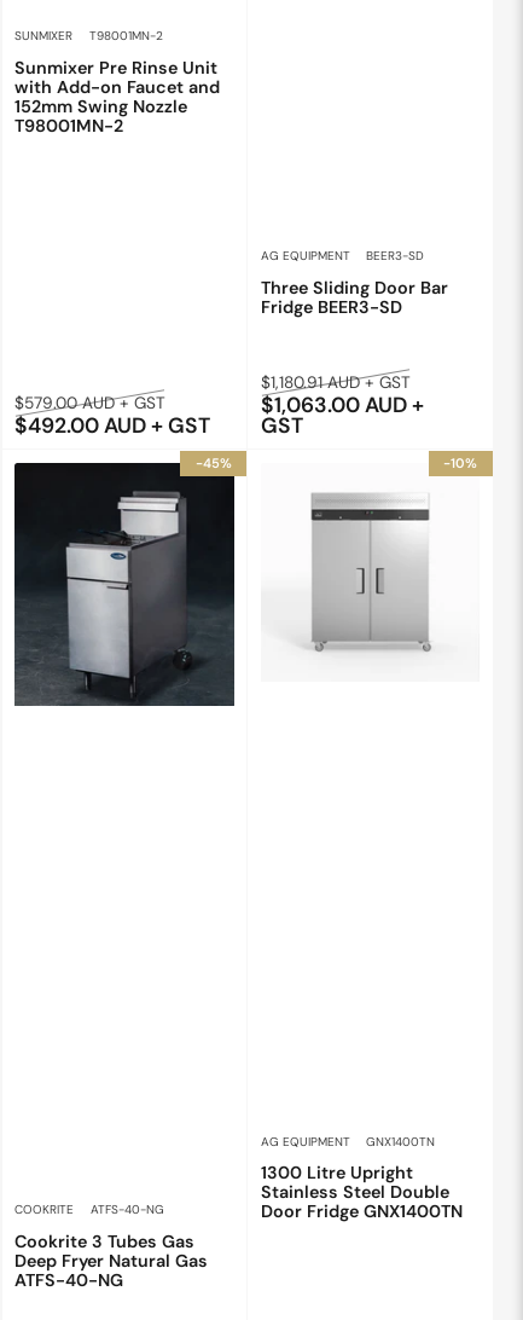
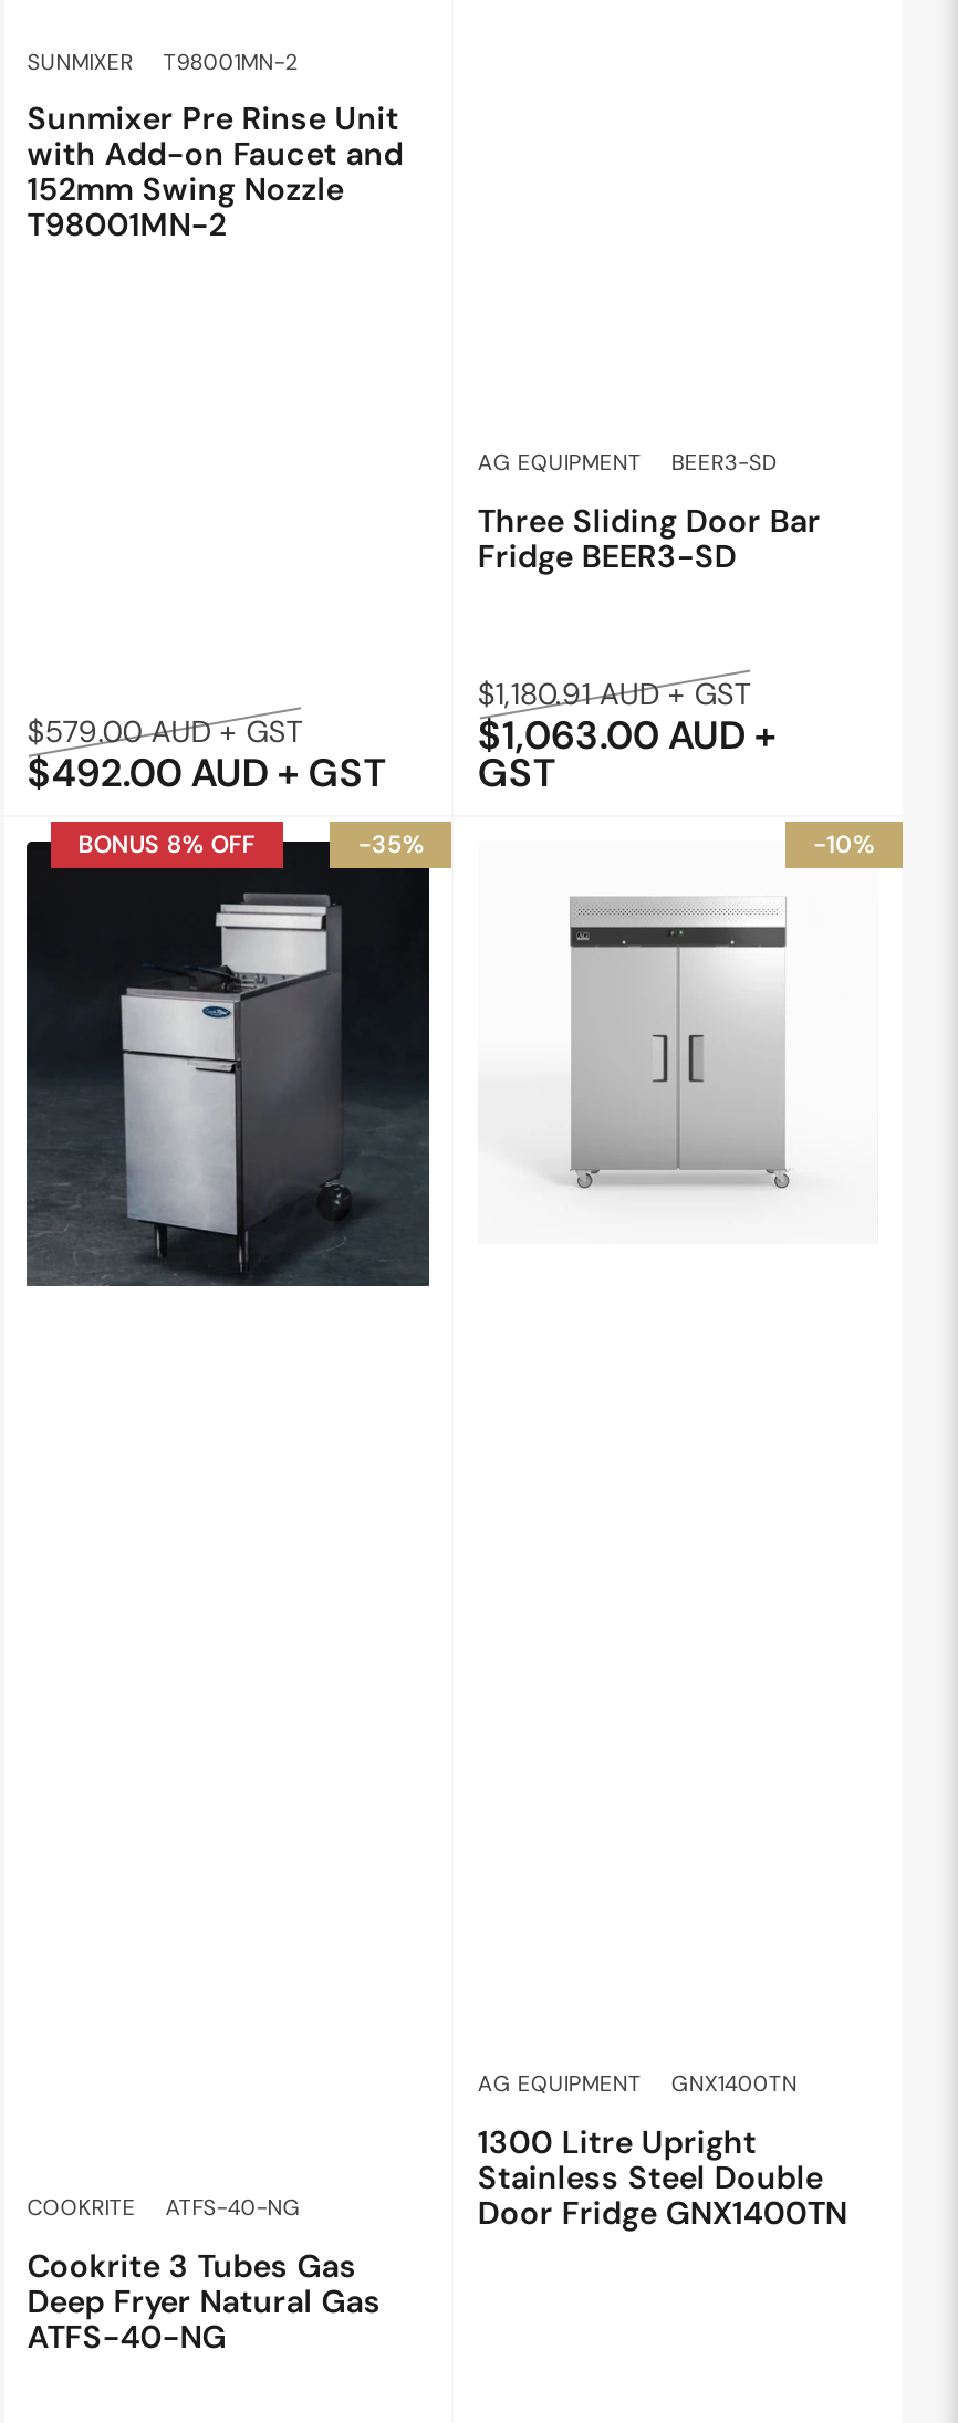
[195,455,232,472] -45% -> [78,828,424,859] BONUS 8% OFF | -35%

